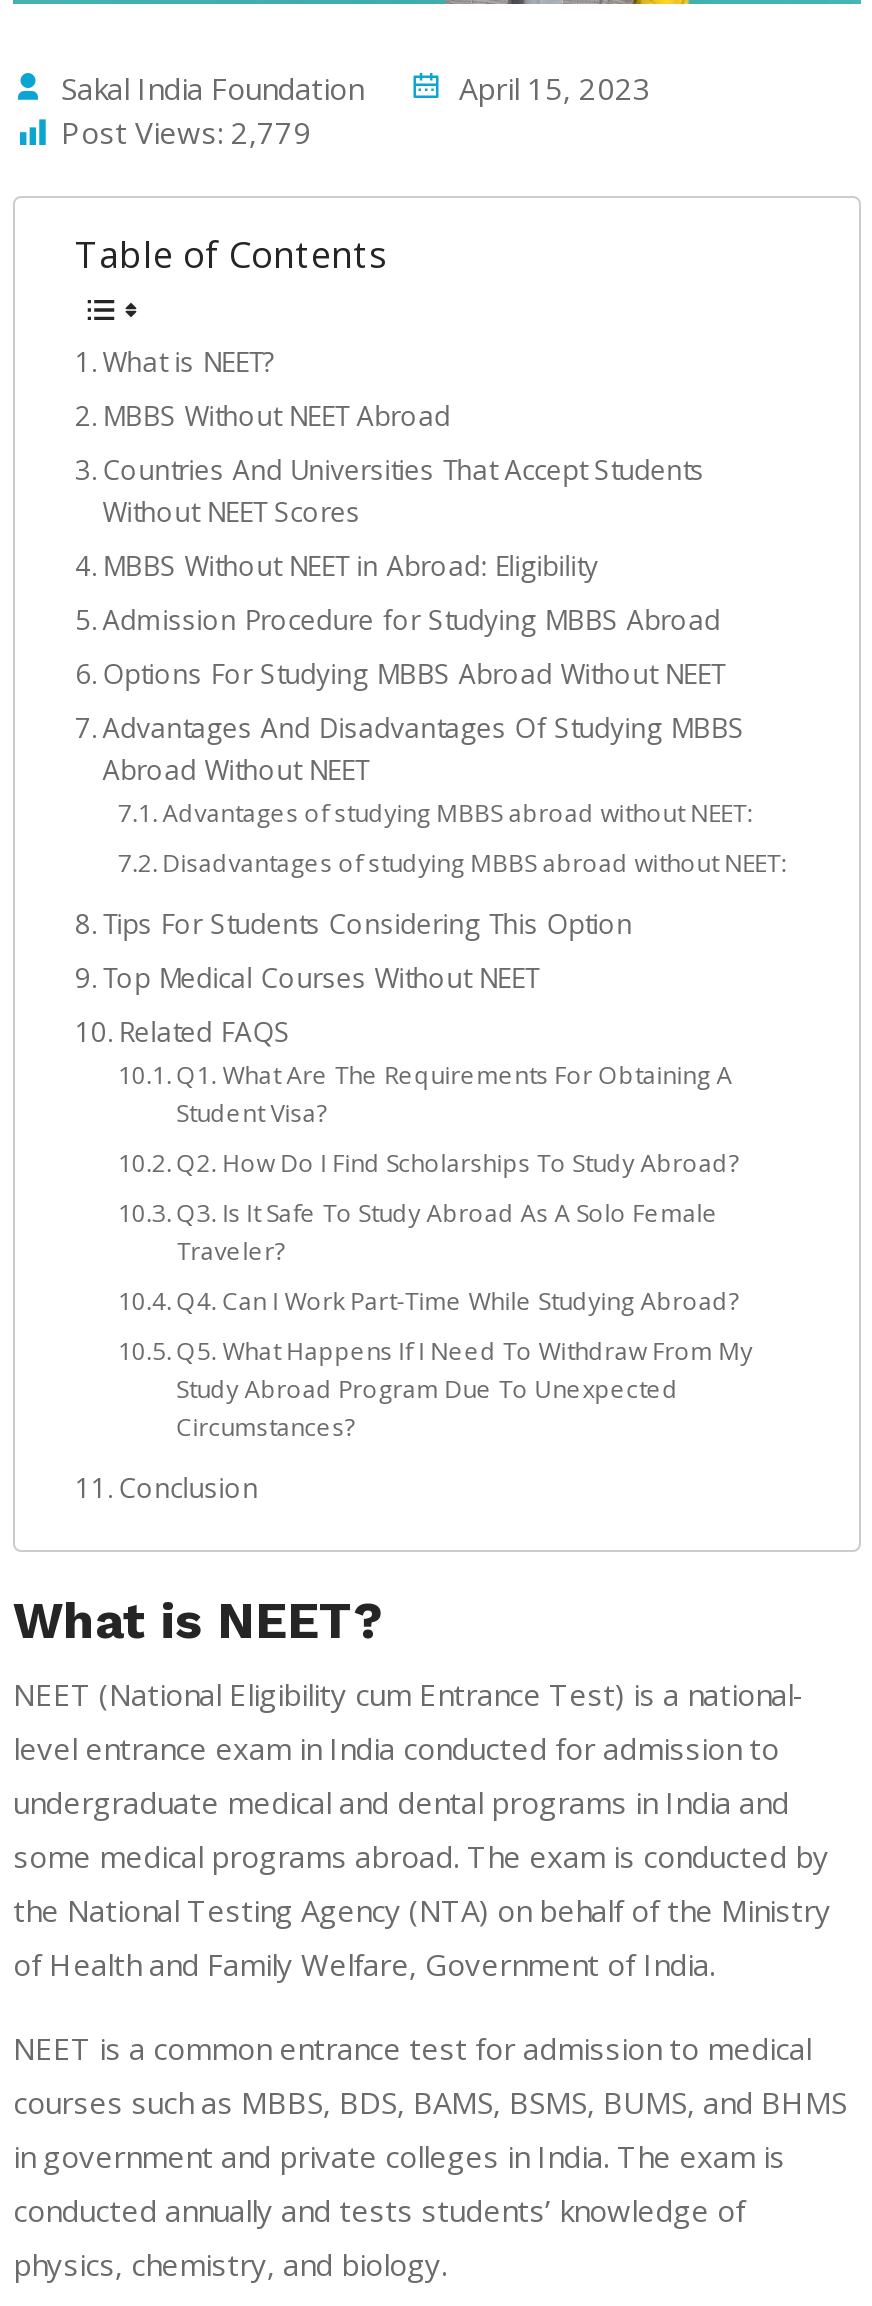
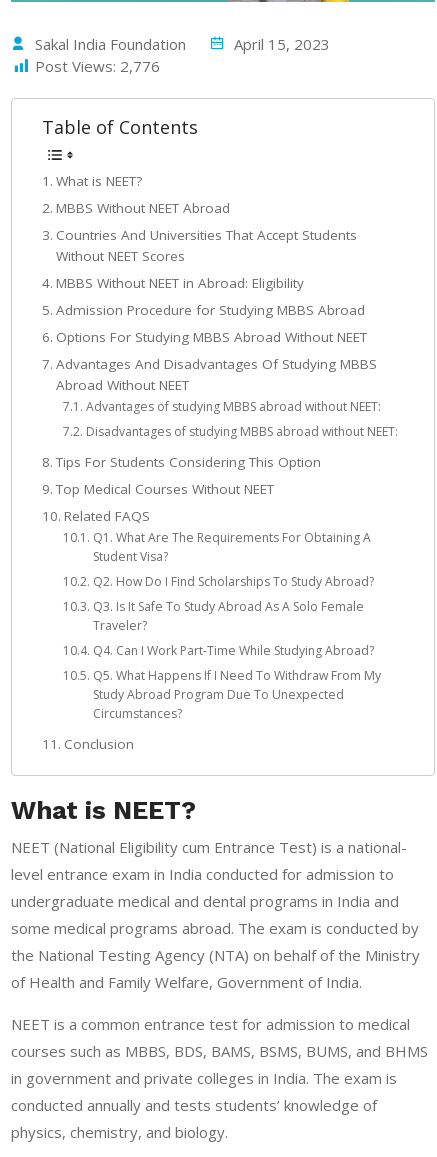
[61,112,311,152] Post Views: 2,779 -> [35,56,160,76] Post Views: 2,776

